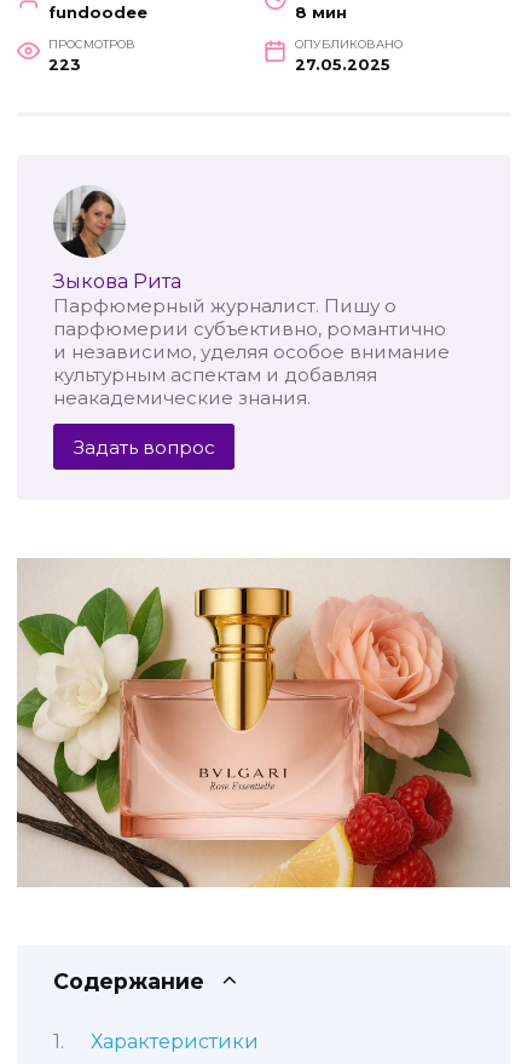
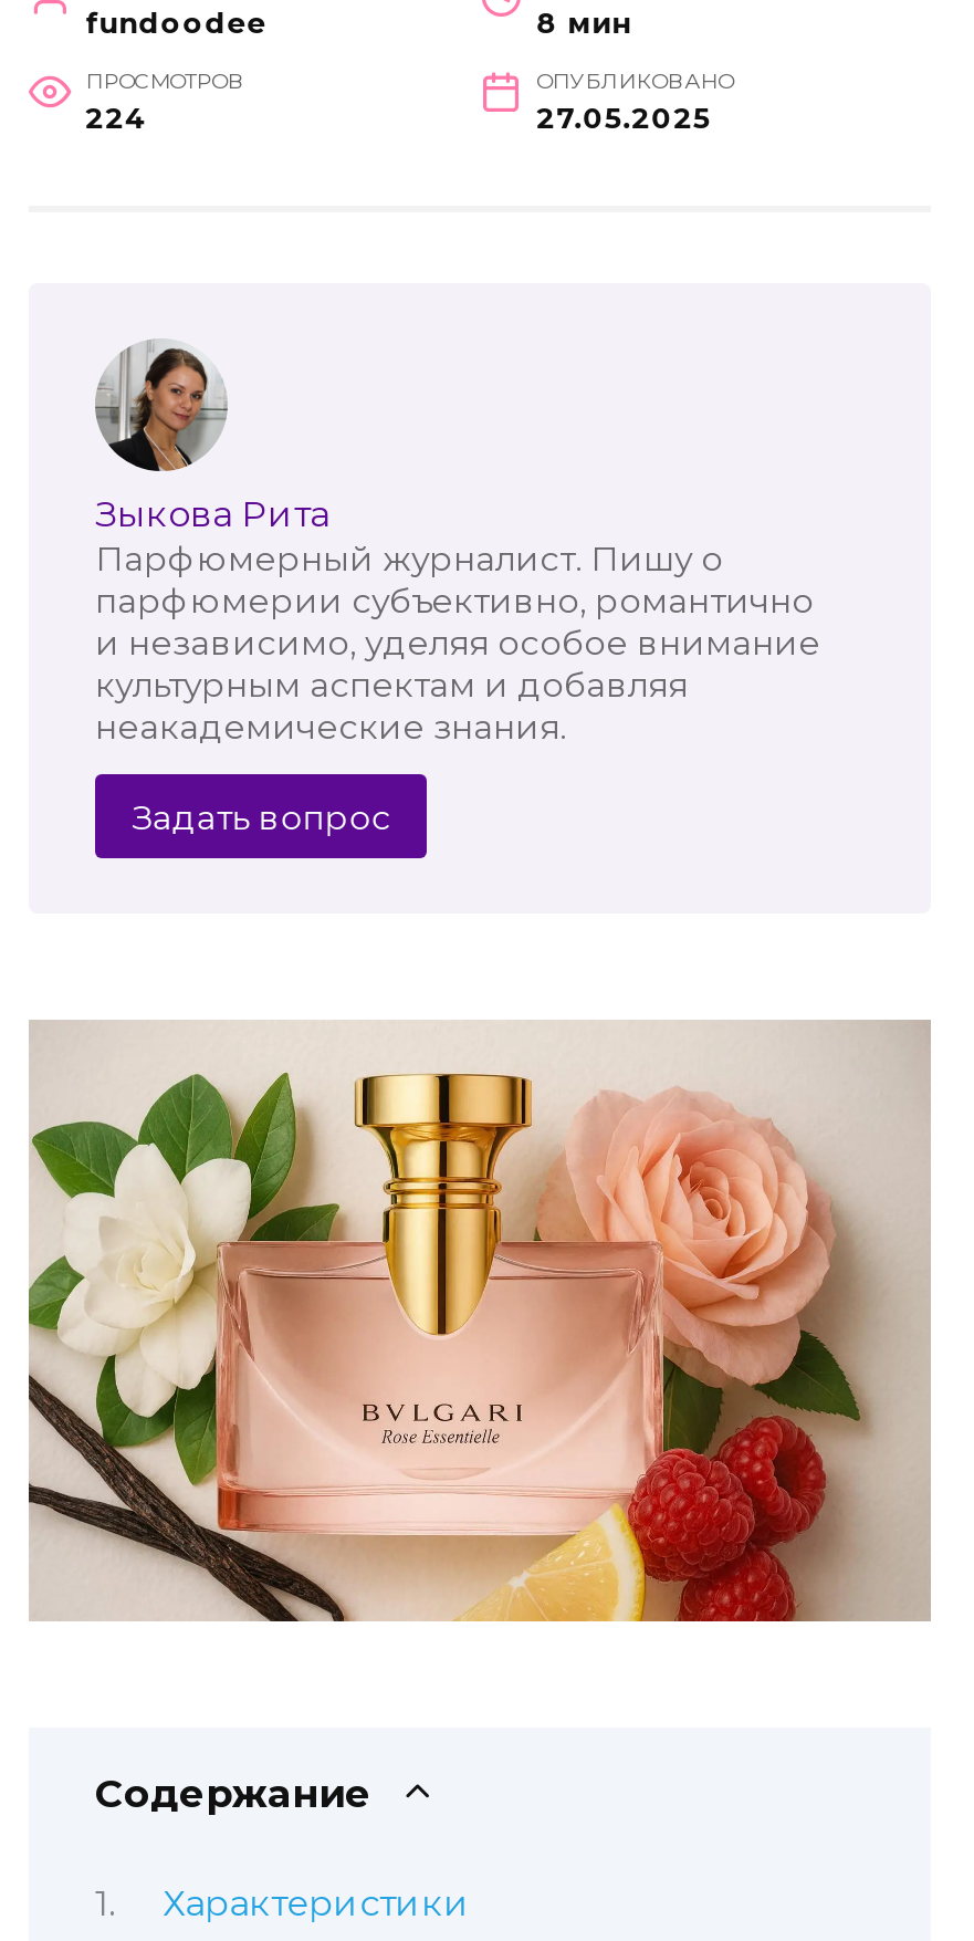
[48,55,81,74] 223 -> [85,101,147,134] 224

